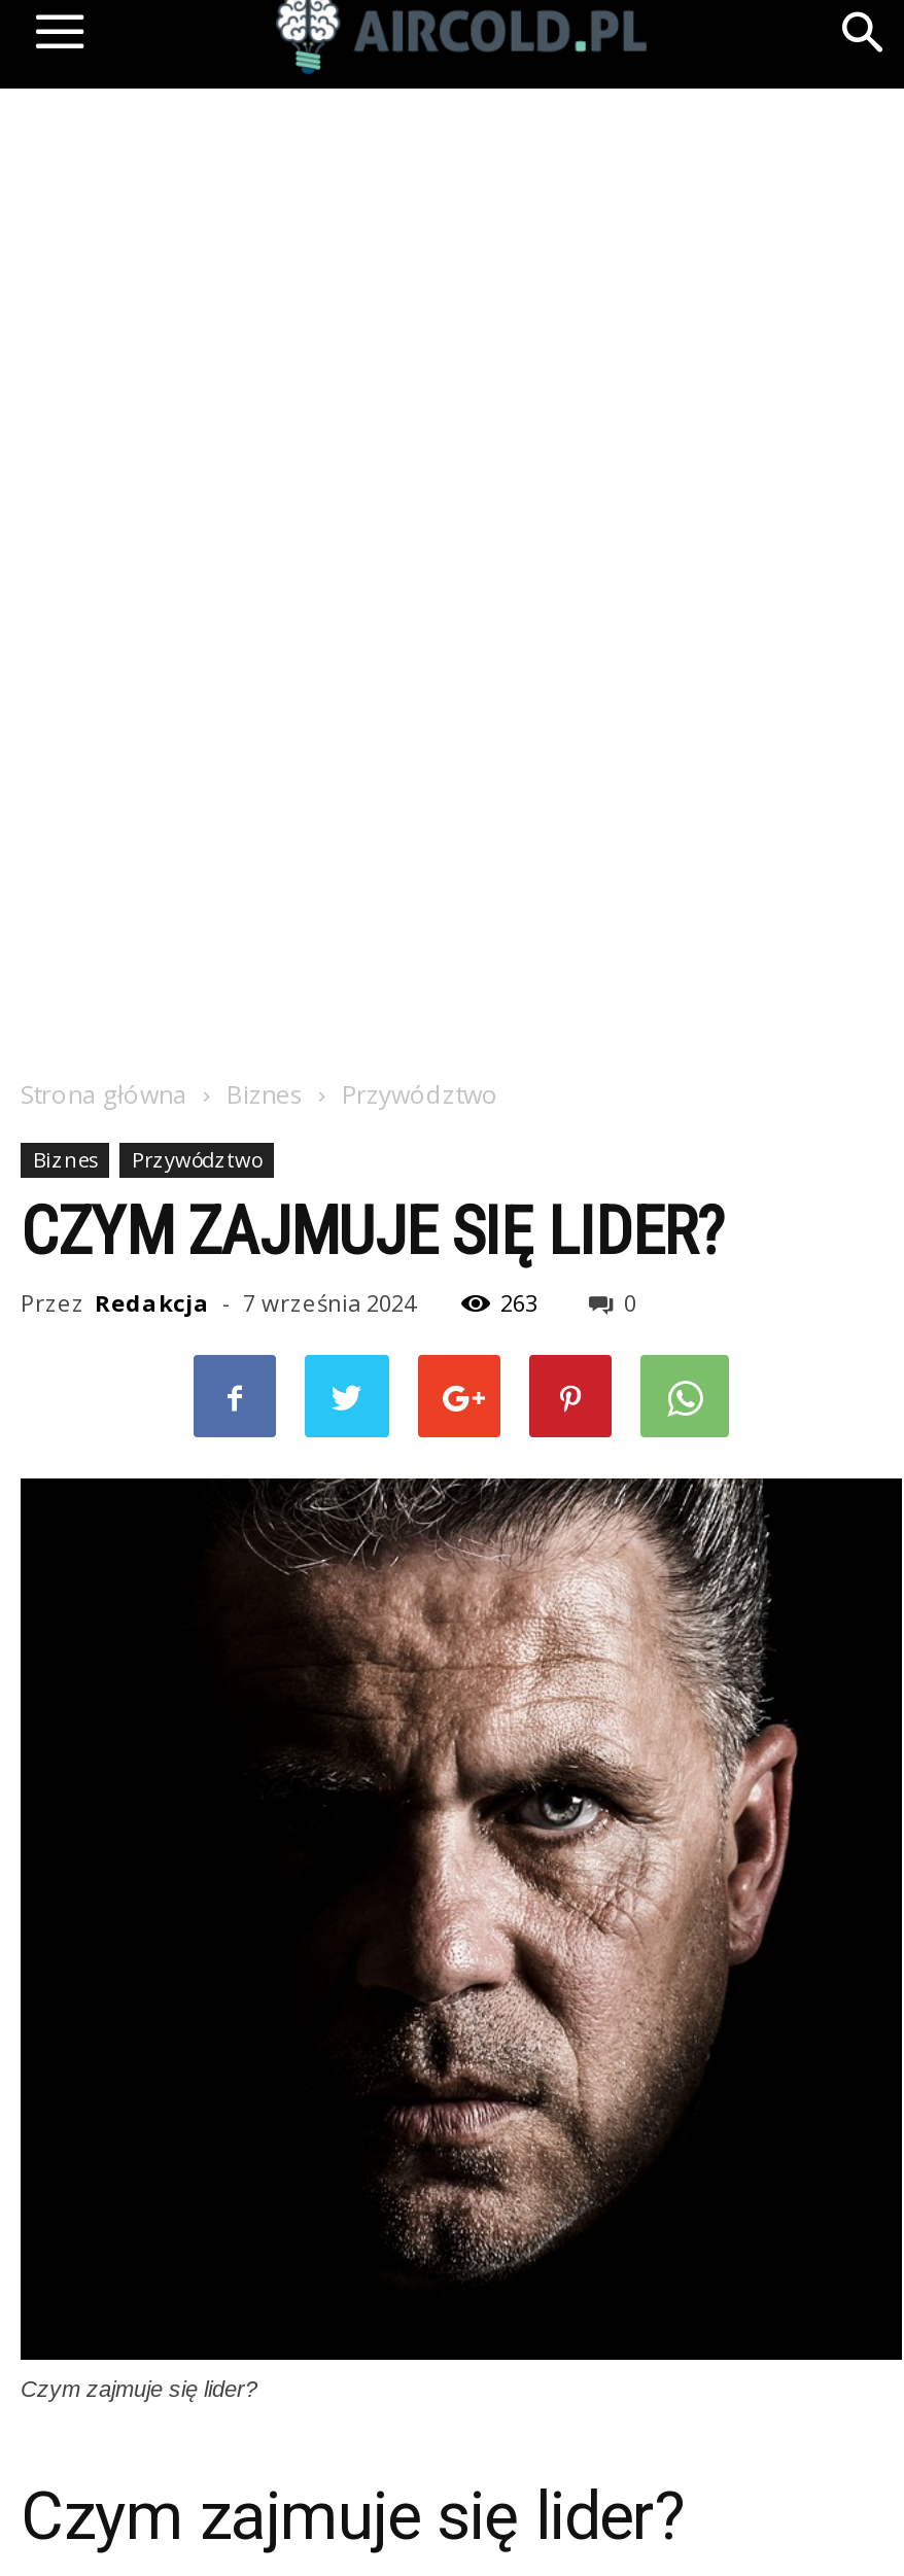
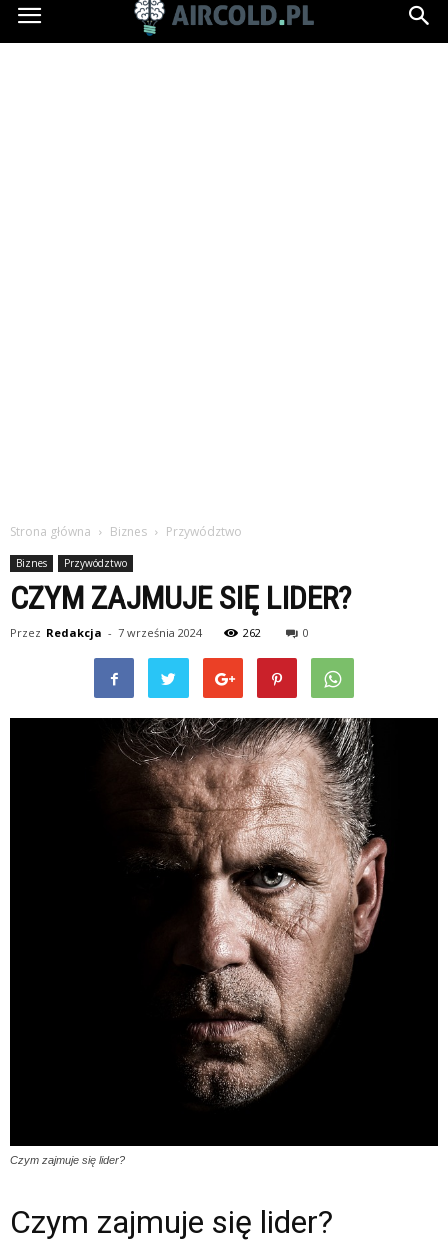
[500,1287,537,1318] 263 -> [243,625,261,640] 262

